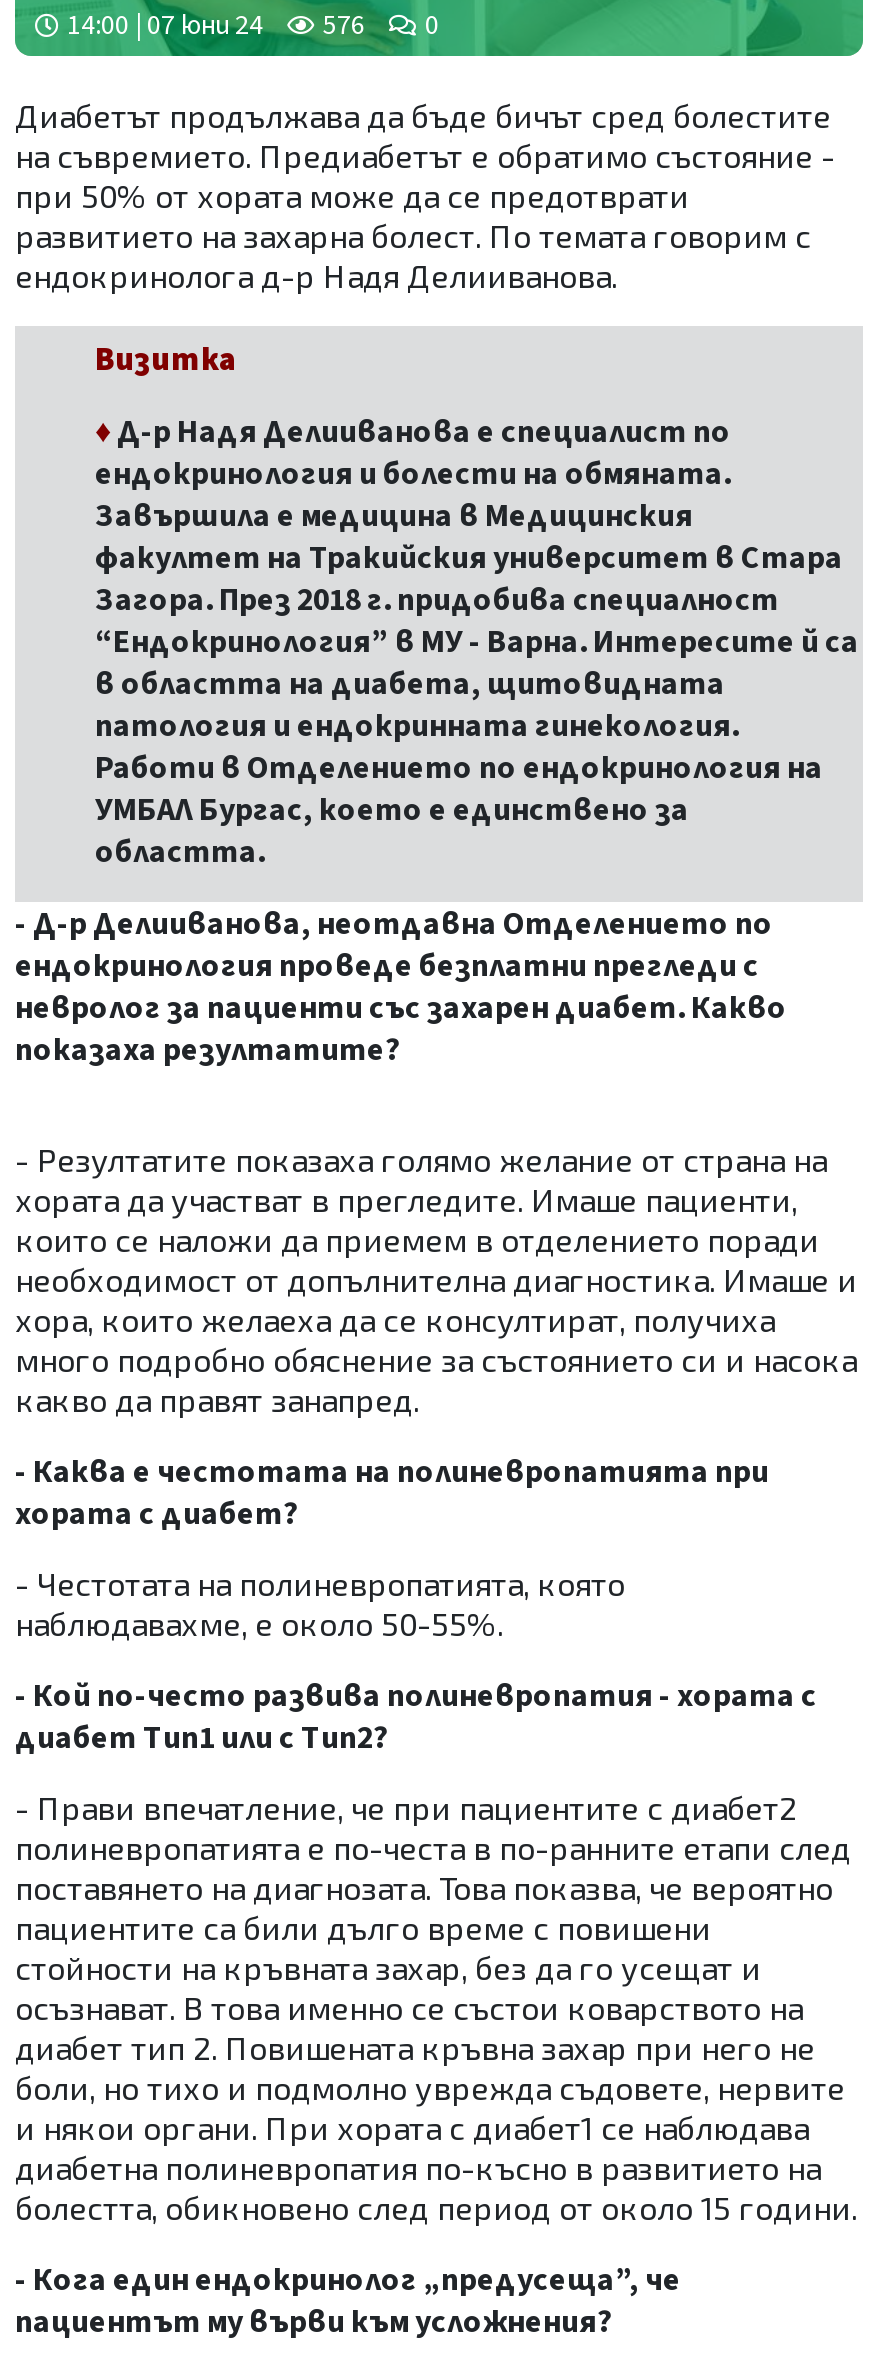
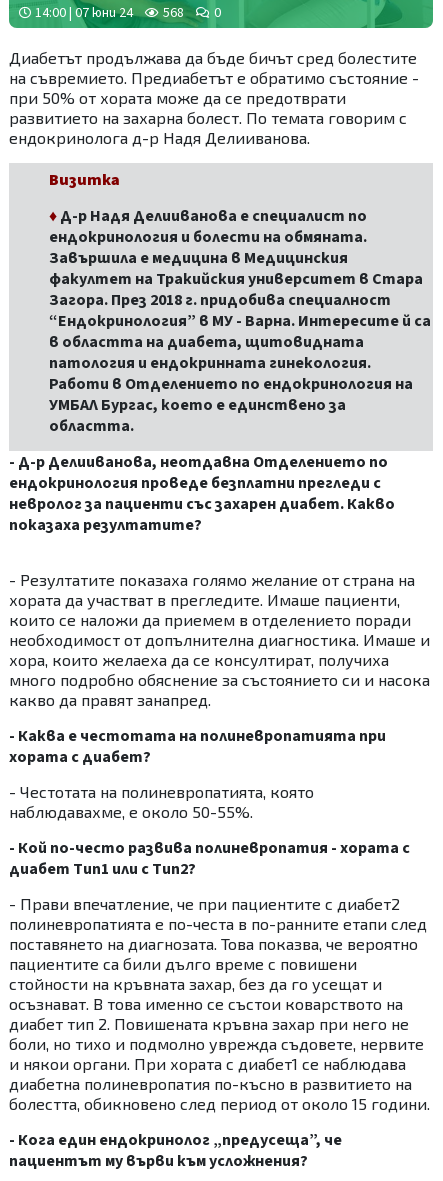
[323,6,365,46] 576 -> [163,3,184,23] 568

